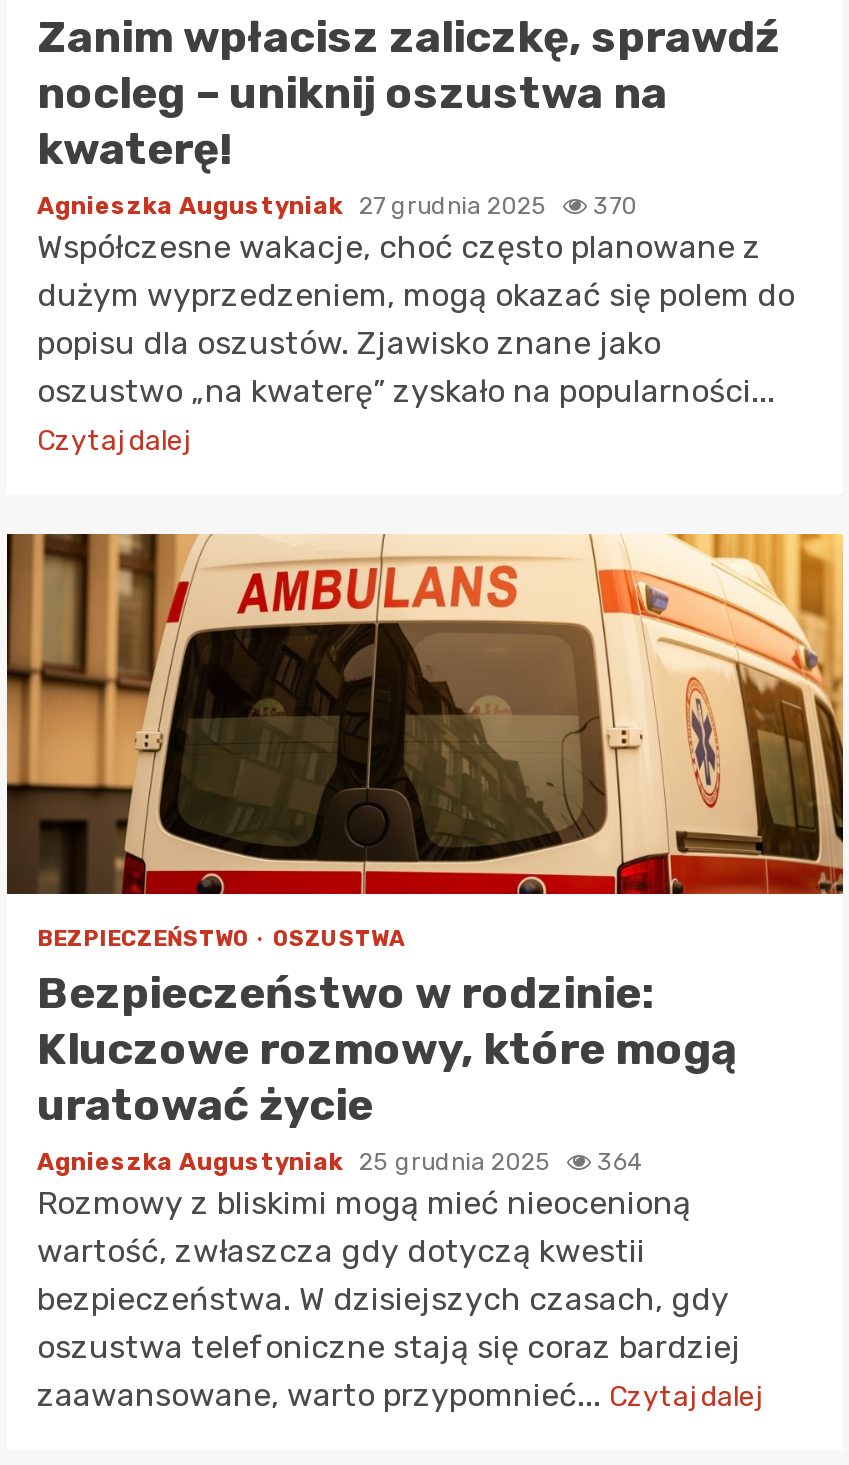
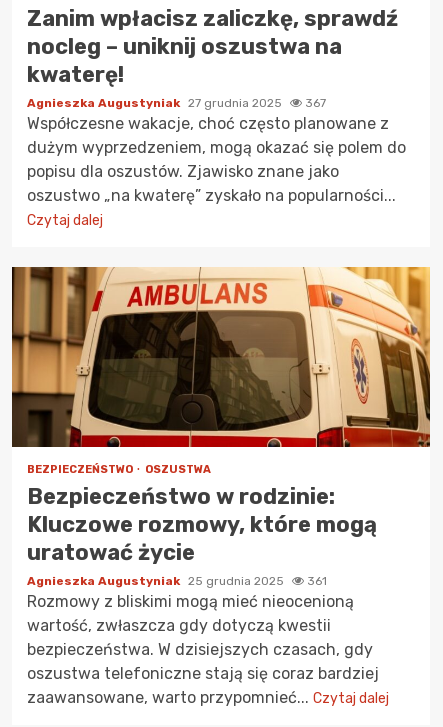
[37,192,637,220] Agnieszka Augustyniak 27 grudnia 2025 370 -> [27,96,326,110] Agnieszka Augustyniak 27 grudnia 2025 367
[37,1148,643,1176] Agnieszka Augustyniak 25 grudnia 2025 364 -> [27,574,327,588] Agnieszka Augustyniak 25 grudnia 2025 361

